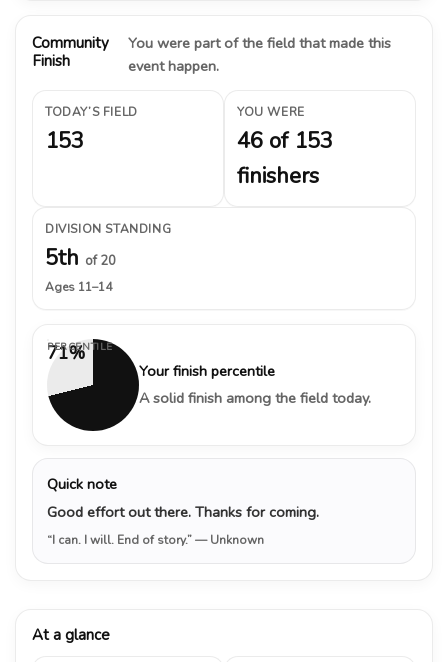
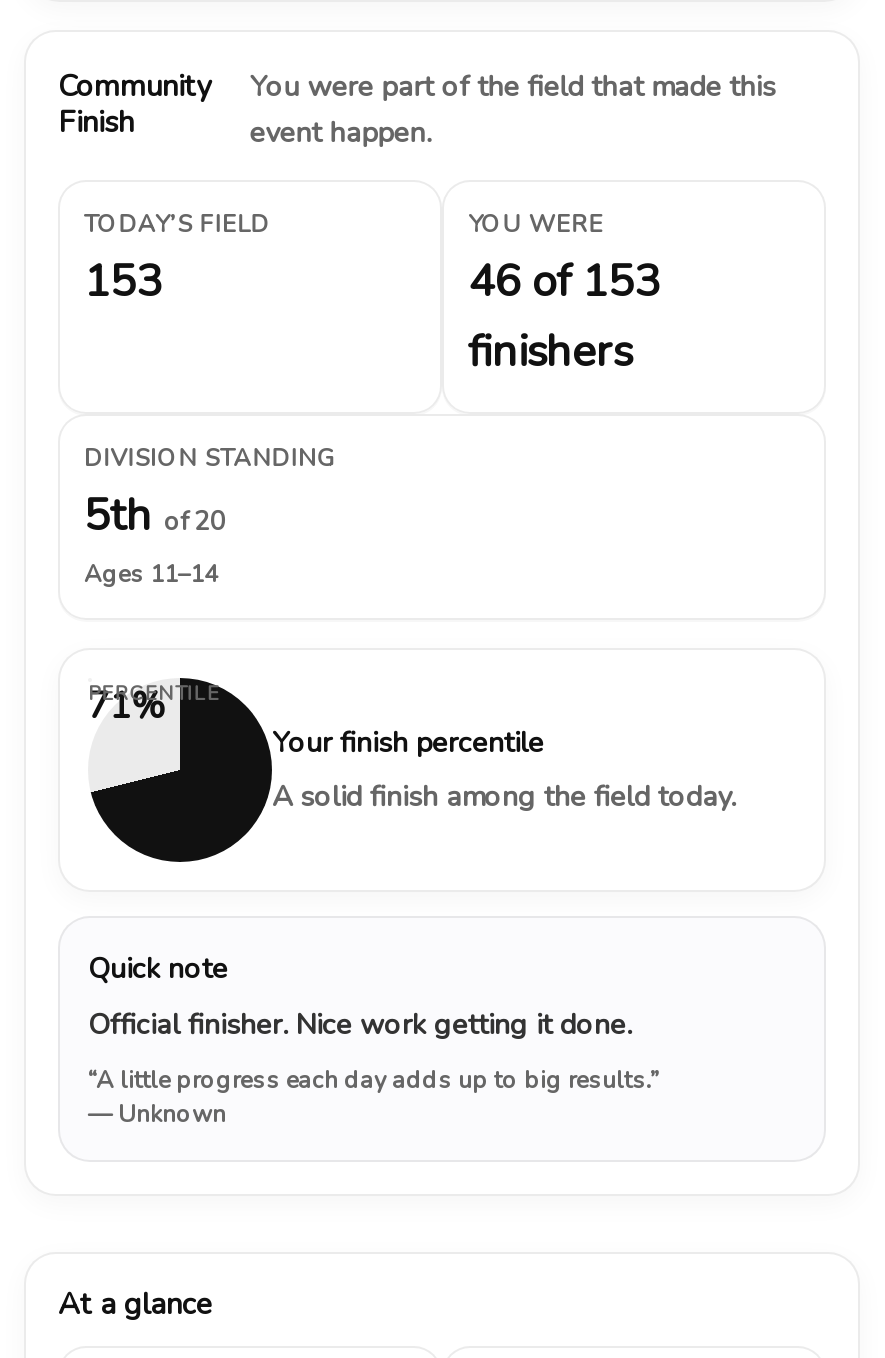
[47,502,319,522] Good effort out there. Thanks for coming. -> [88,1004,632,1044] Official finisher. Nice work getting it done.
[47,532,264,548] “I can. I will. End of story.” — Unknown -> [88,1064,660,1130] “A little progress each day adds up to big results.” | — Unknown

